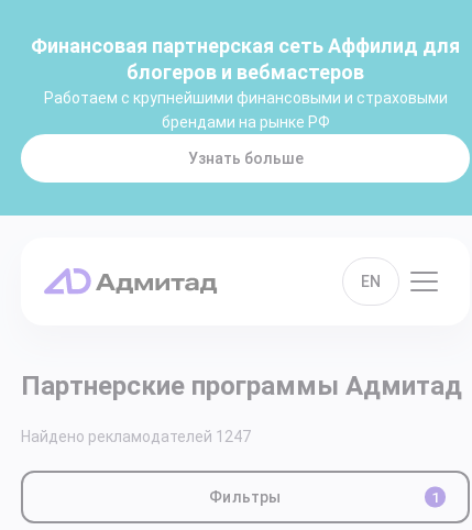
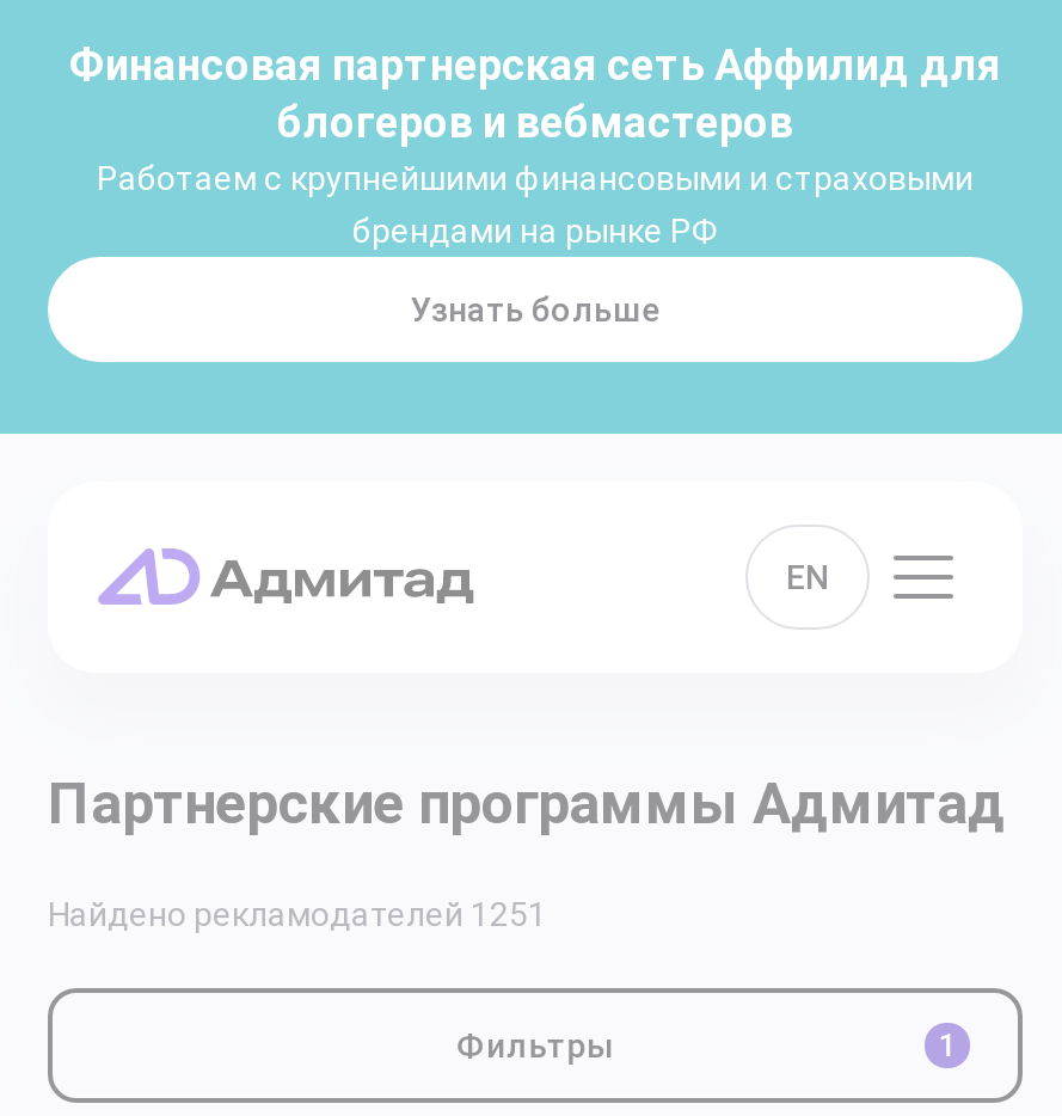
[21,428,251,445] Найдено рекламодателей 1247 -> [48,895,547,933] Найдено рекламодателей 1251

